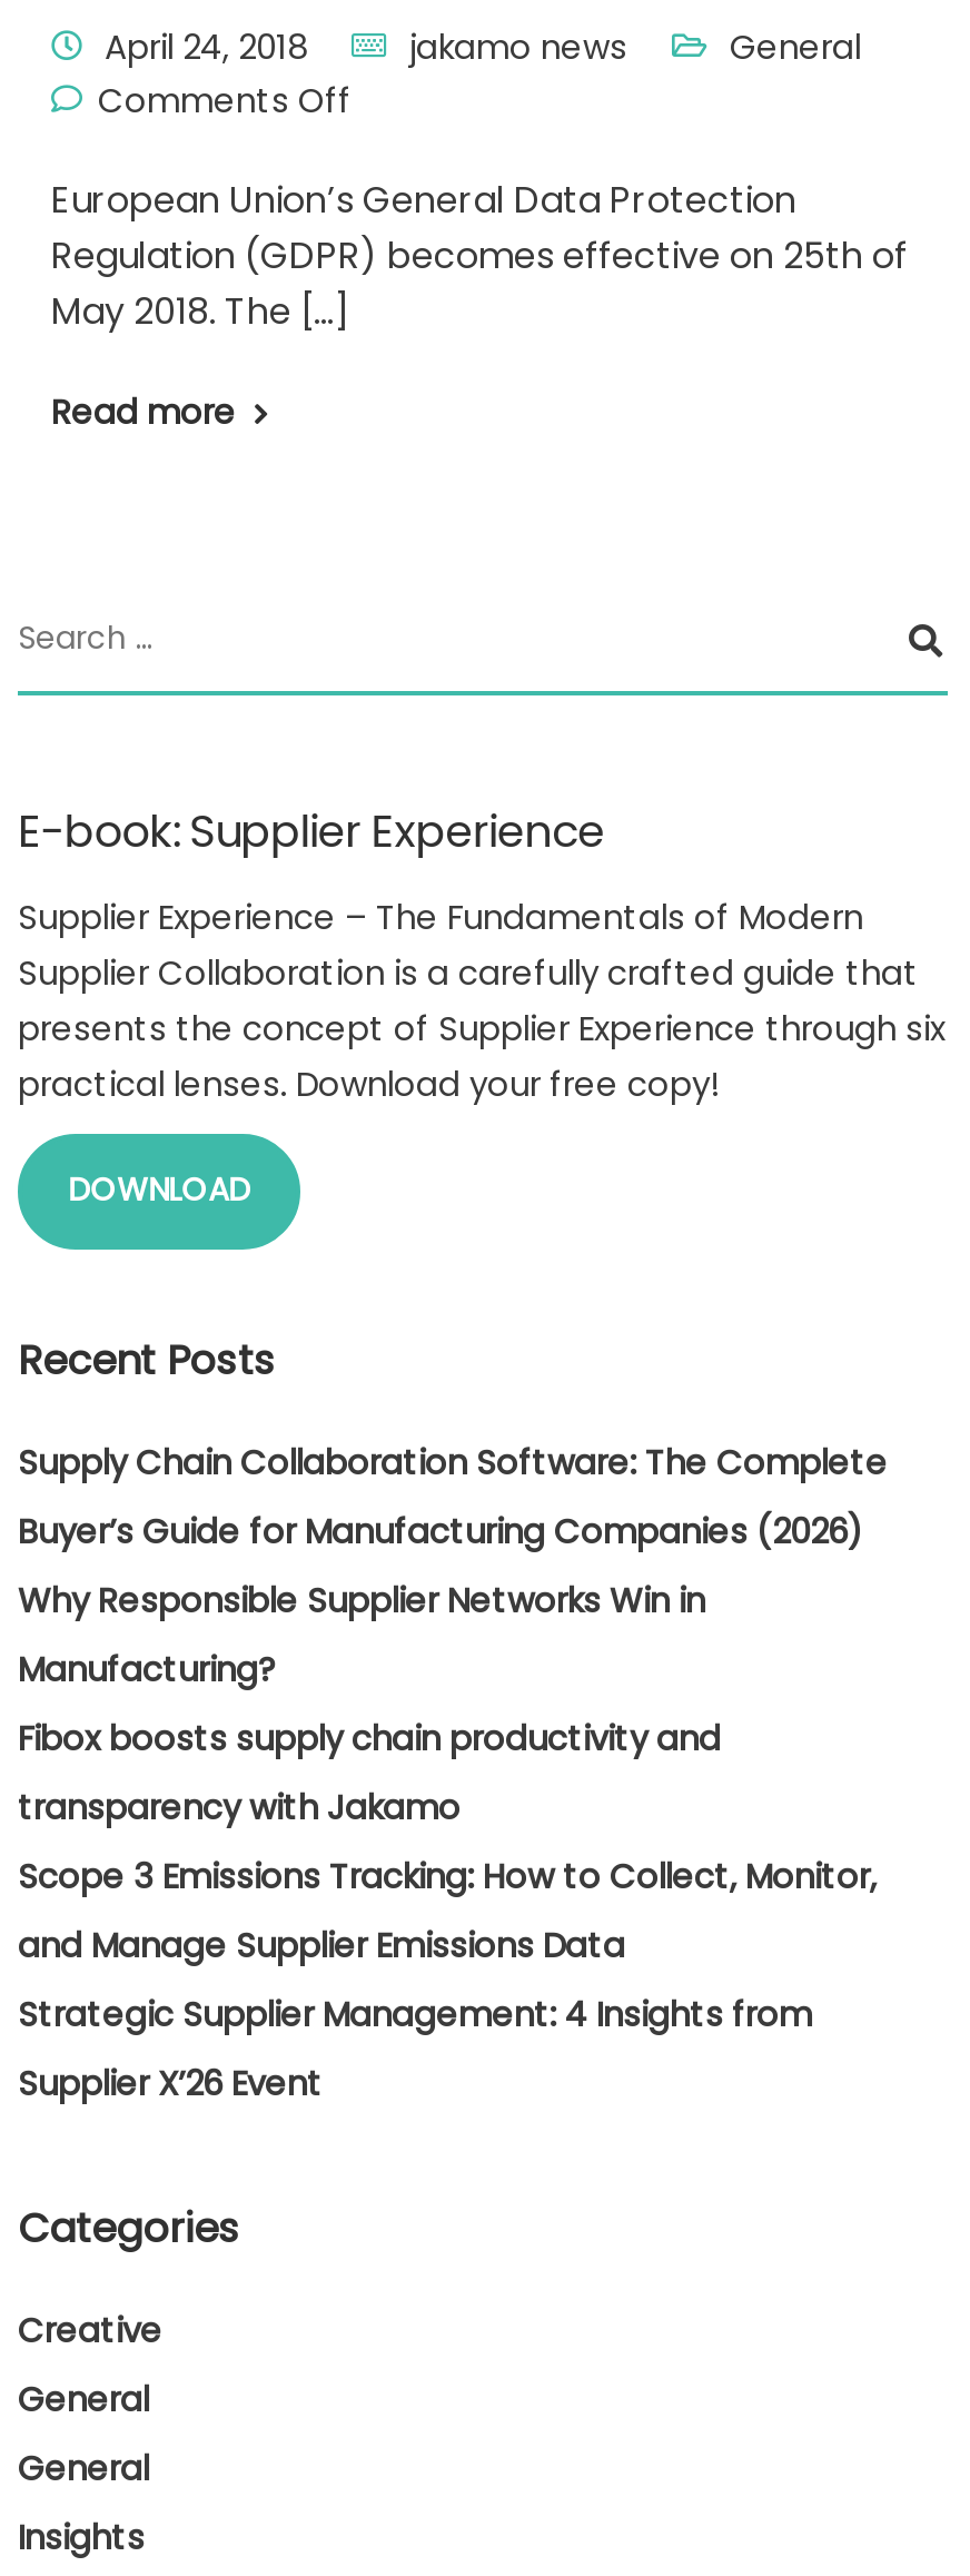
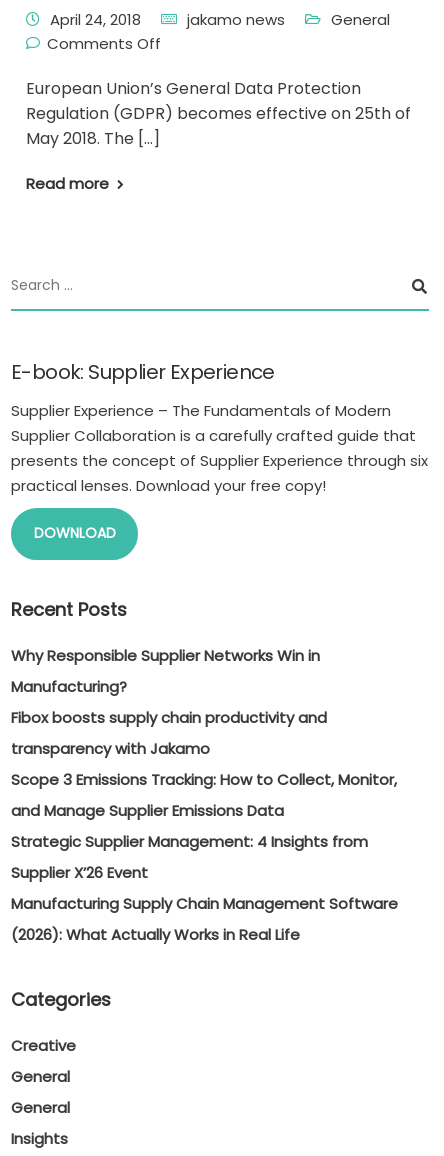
[18,1438,888,1554] Supply Chain Collaboration Software: The Complete | Buyer’s Guide for Manufacturing Companies (2026) -> none
moved [18,1576,877,2106] -> [11,645,397,883]: Why Responsible Supplier Networks Win in | Manufacturing? | Fibox boosts supply chain productivity and | transparency with Jakamo | Scope 3 Emissions Tracking: How to Collect, Monitor, | and Manage Supplier Emissions Data | Strategic Supplier Management: 4 Insights from | Supplier X’26 Event
none -> [11,893,398,945] Manufacturing Supply Chain Management Software | (2026): What Actually Works in Real Life

